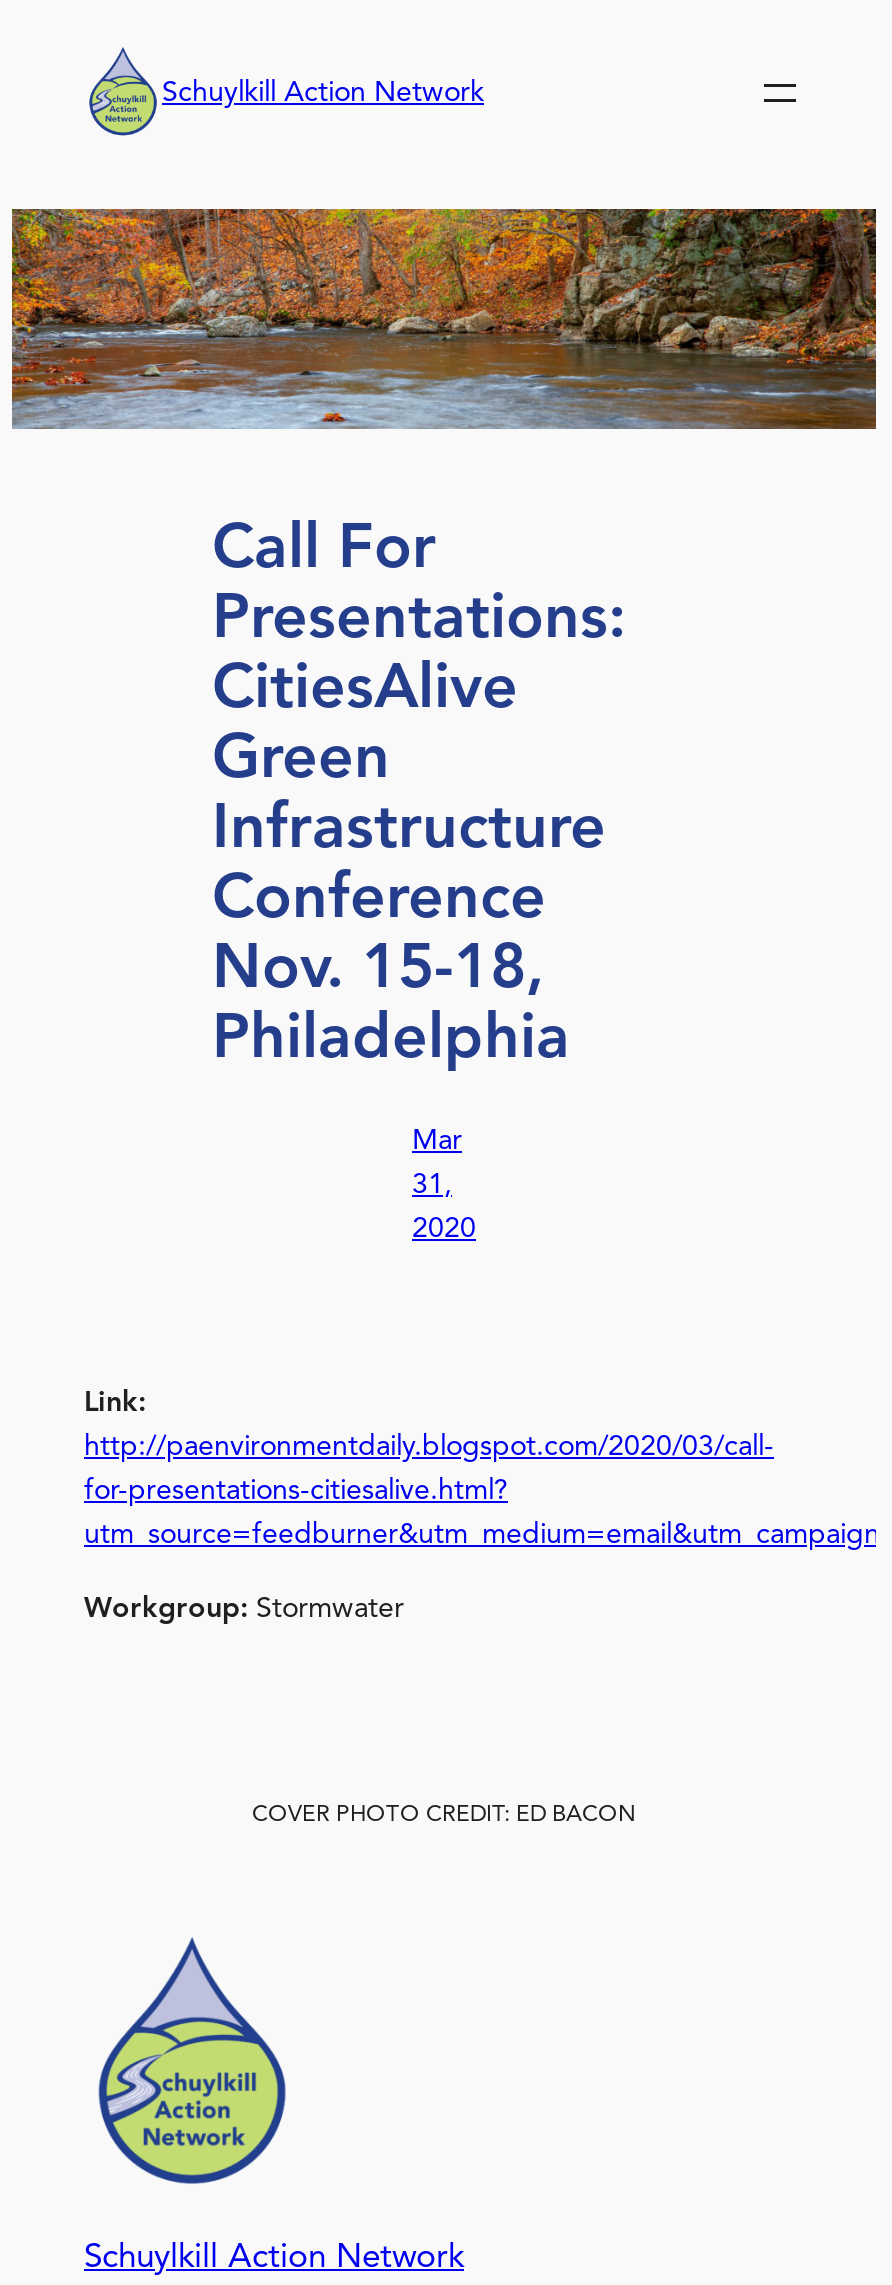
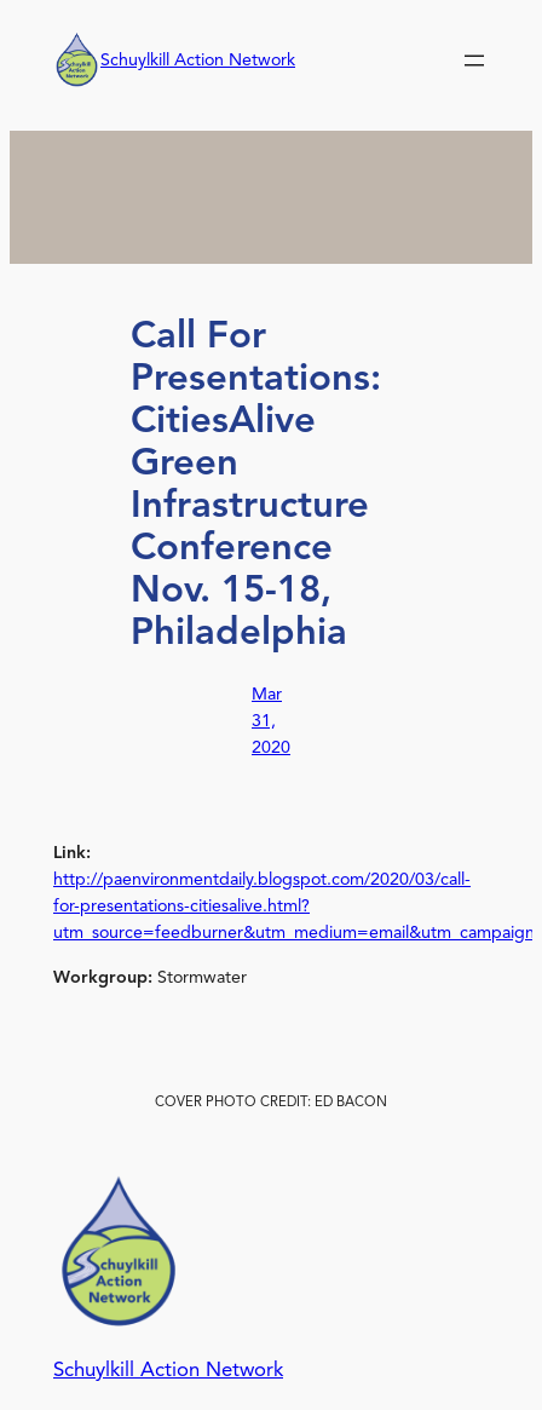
[12,207,876,429] [image] -> none

